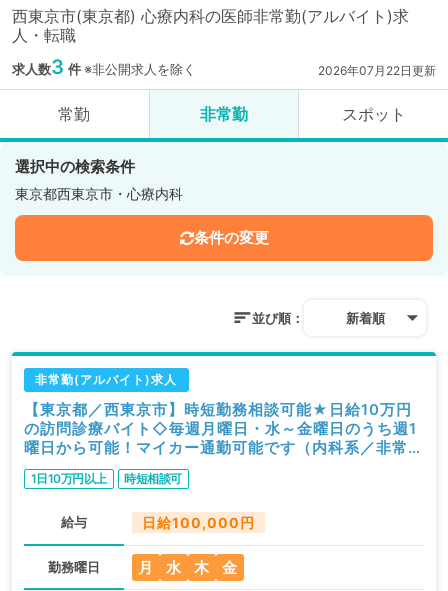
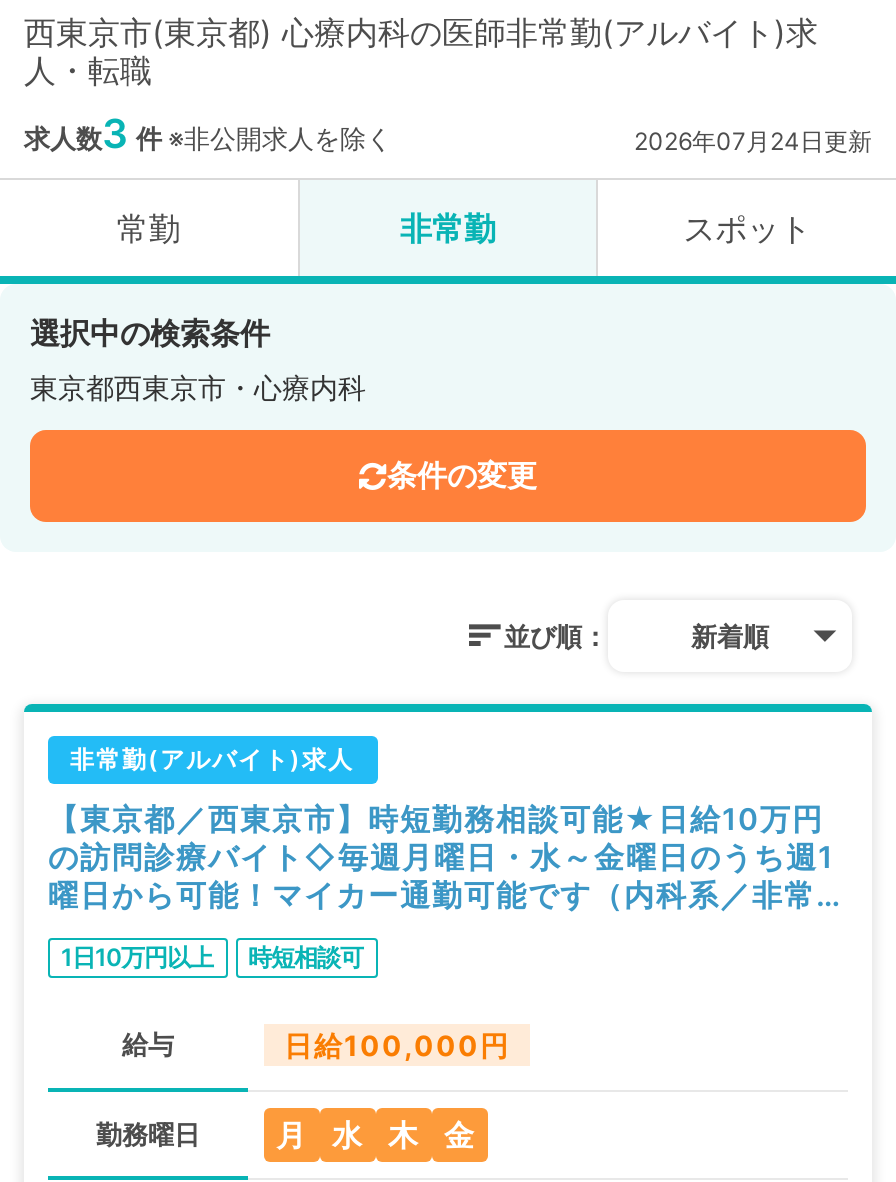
[318,63,436,78] 2026年07月22日更新 -> [634,126,872,156] 2026年07月24日更新

